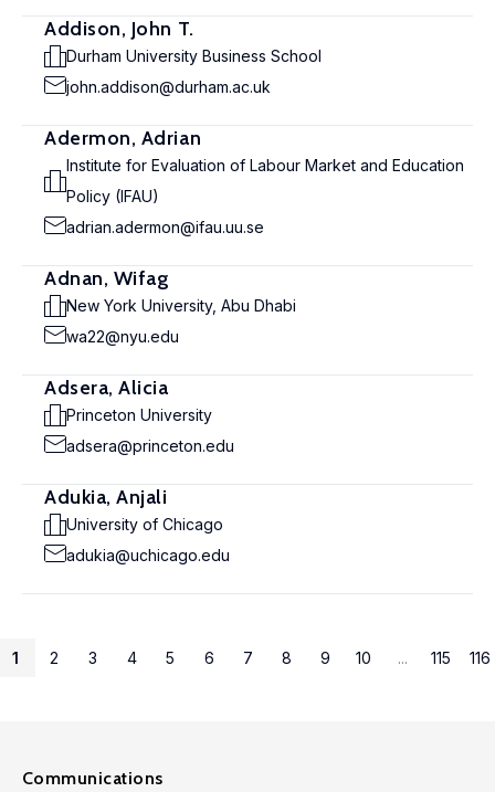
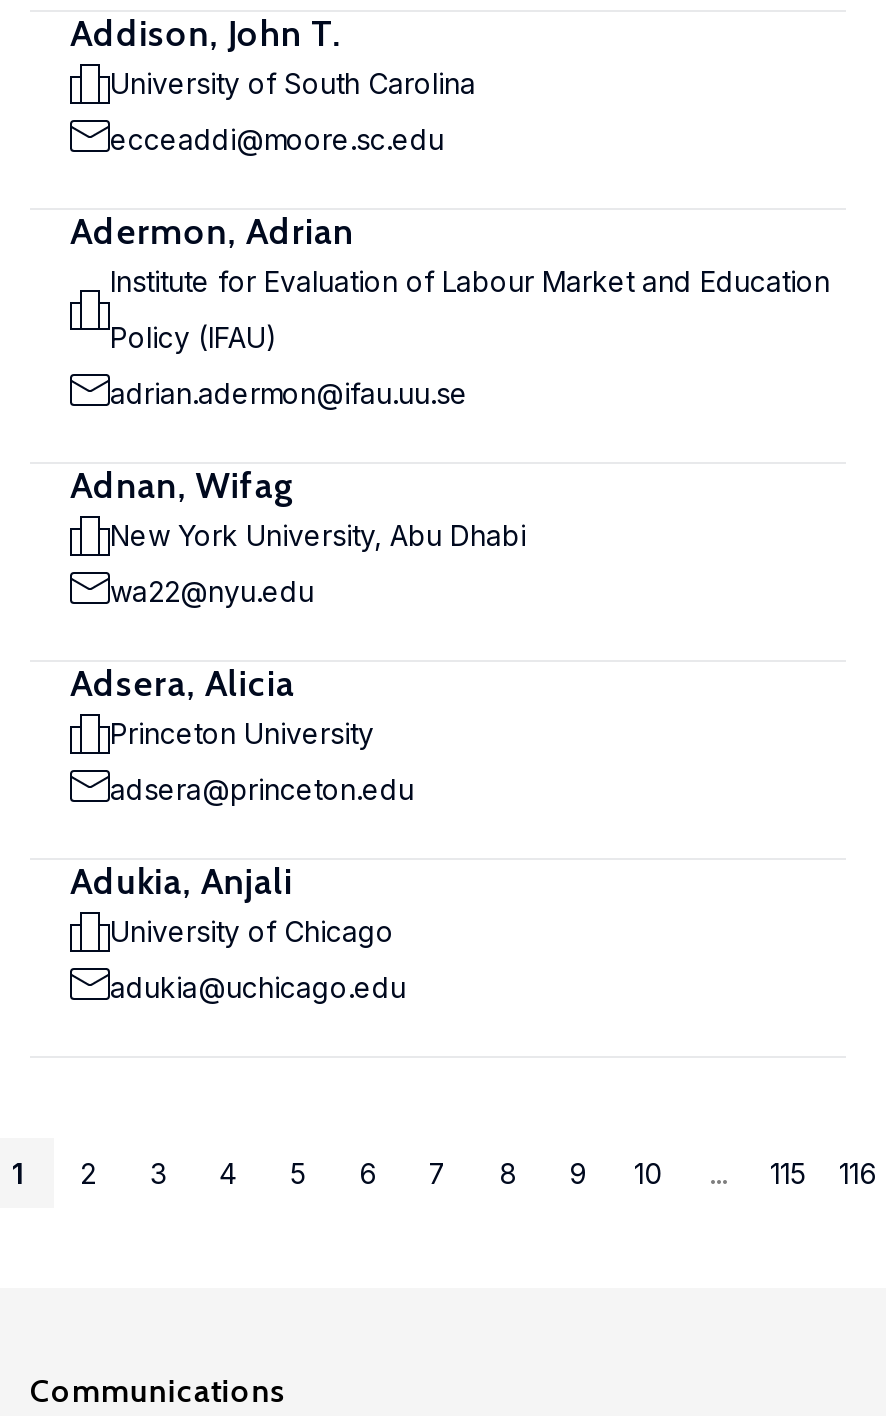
[66,46,322,65] Durham University Business School -> [110,66,476,100] University of South Carolina
[66,77,271,96] john.addison@durham.ac.uk -> [110,122,444,156] ecceaddi@moore.sc.edu

